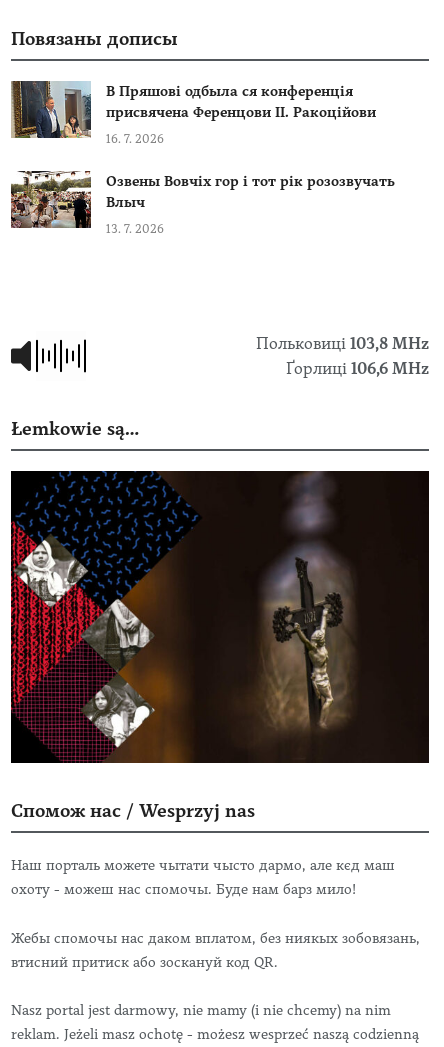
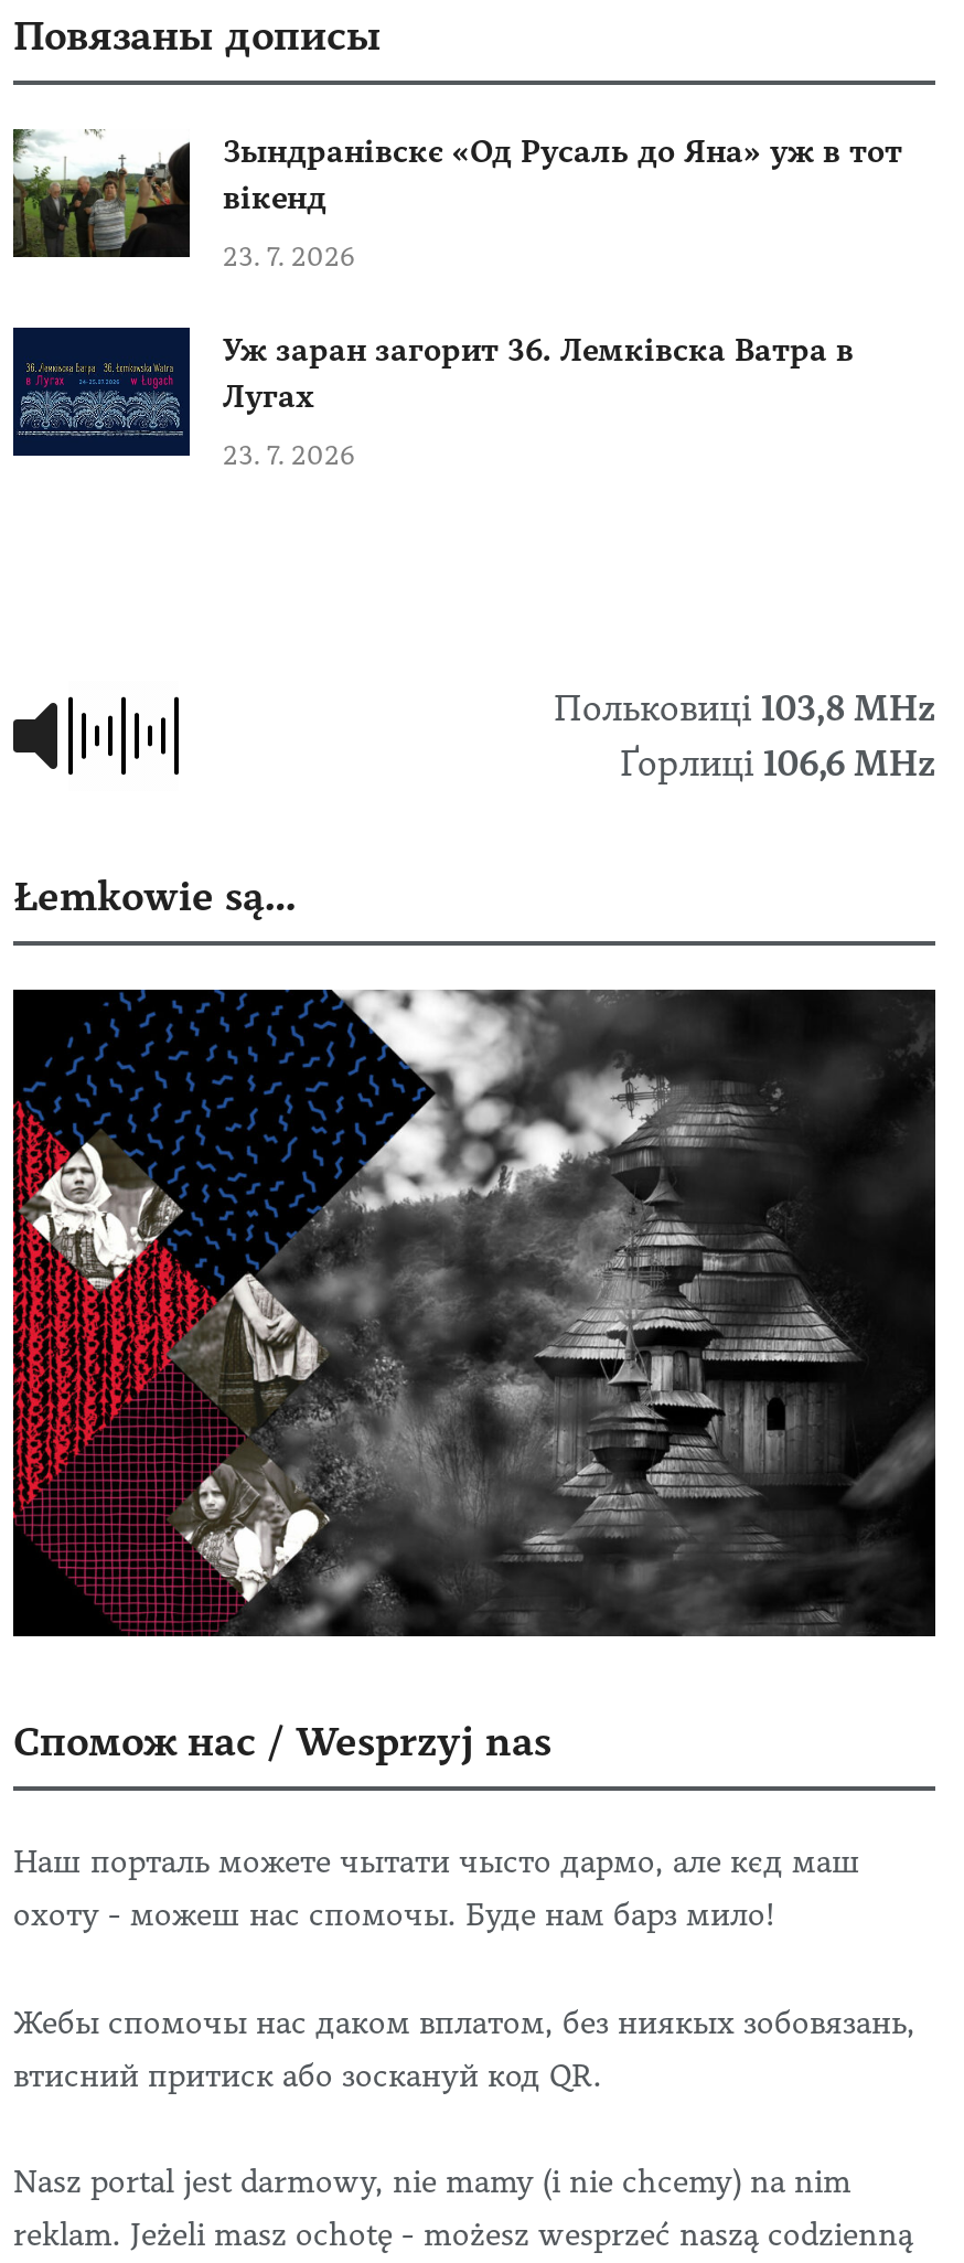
[11,80,376,139] [image] | В Пряшові одбыла ся конференція | присвячена Ференцови ІІ. Ракоційови -> [13,129,902,259] [image] | Зындранівскє «Од Русаль до Яна» уж в тот | вікенд
[106,132,164,146] 16. 7. 2026 -> [223,243,355,274] 23. 7. 2026
[10,170,395,229] [image] | Озвены Вовчіх гор і тот рік розозвучать | Влыч -> [11,325,854,458] [image] | Уж заран загорит 36. Лемківска Ватра в | Лугах
[106,222,164,236] 13. 7. 2026 -> [223,442,355,472] 23. 7. 2026
[113,470,428,763] [image] -> [236,990,935,1636] [image]

